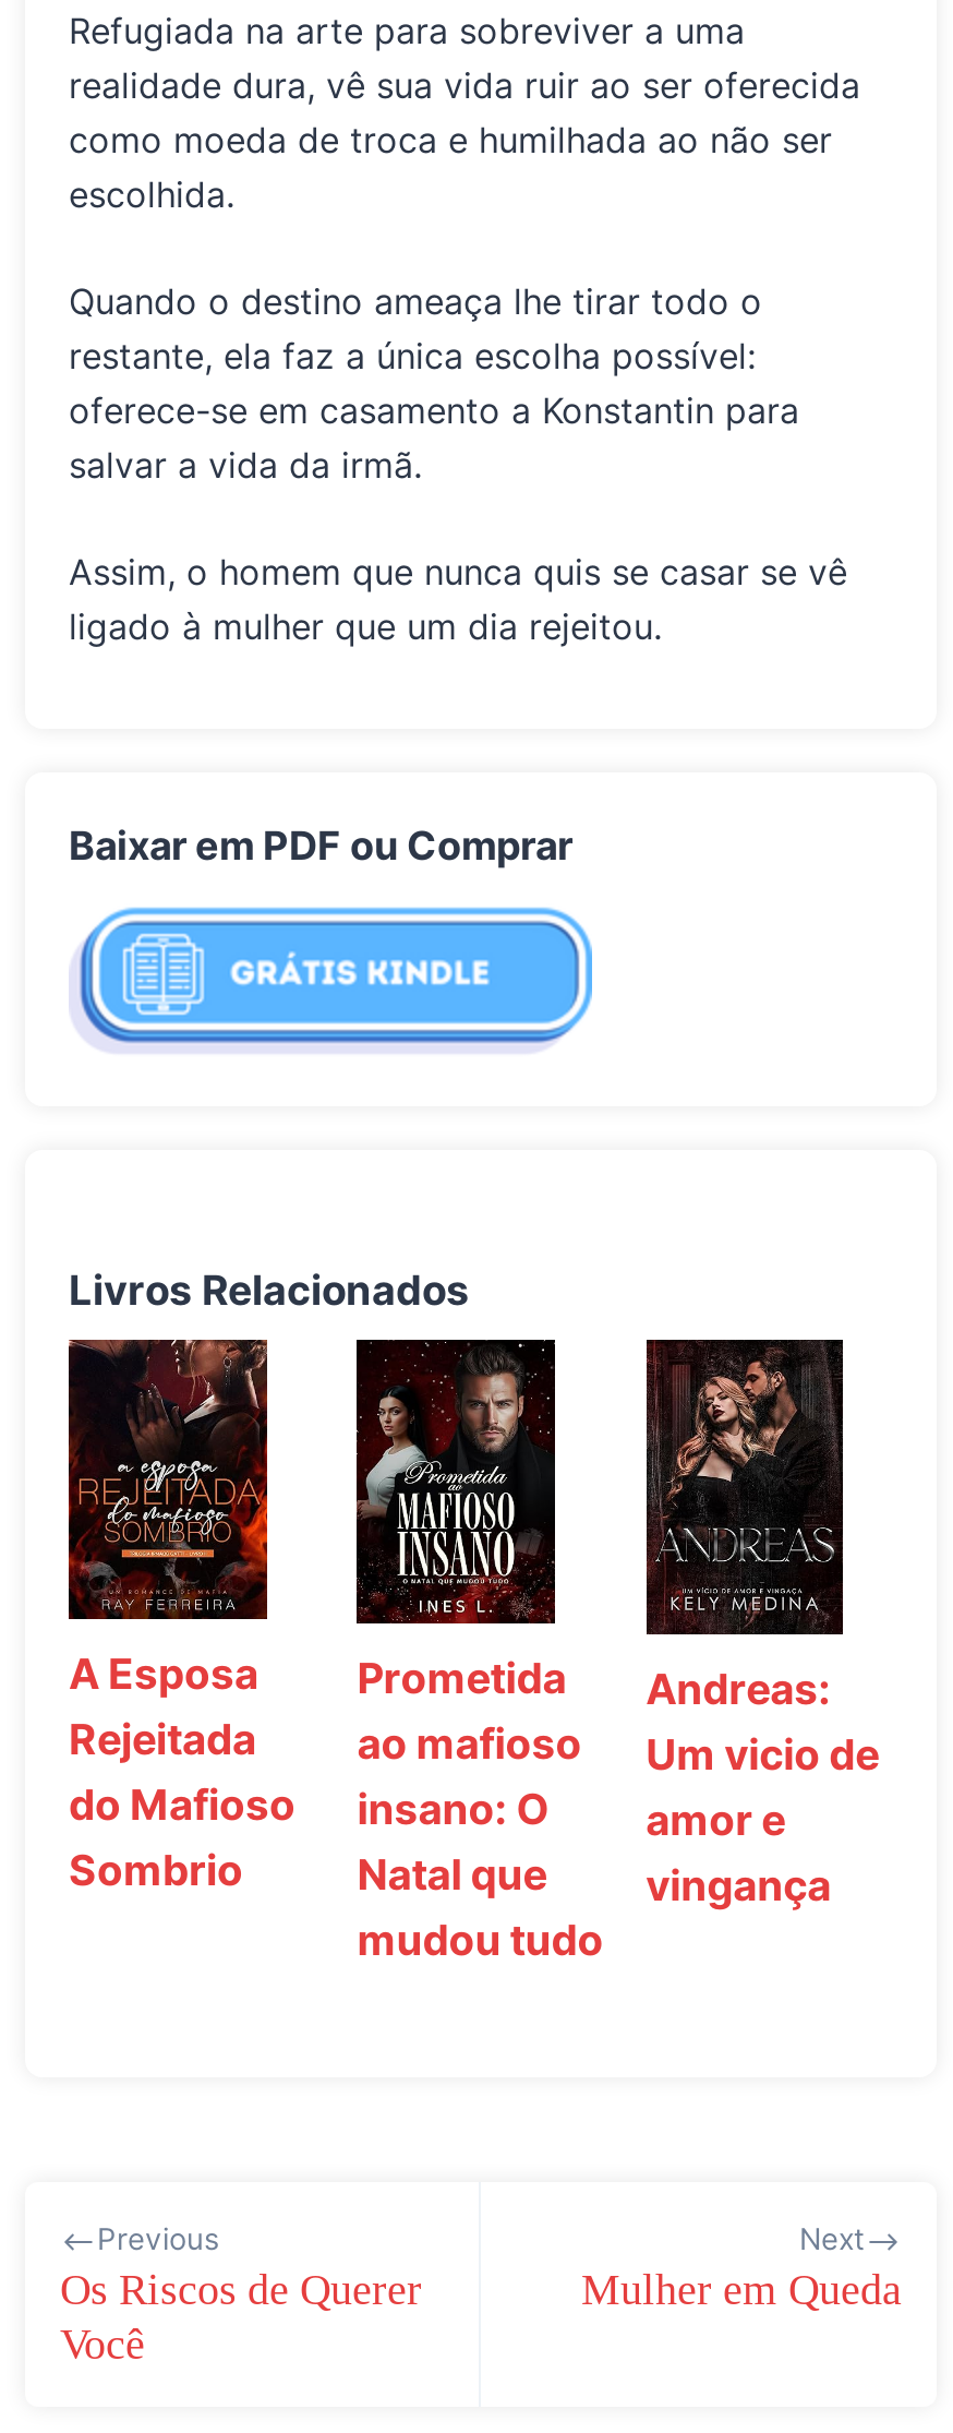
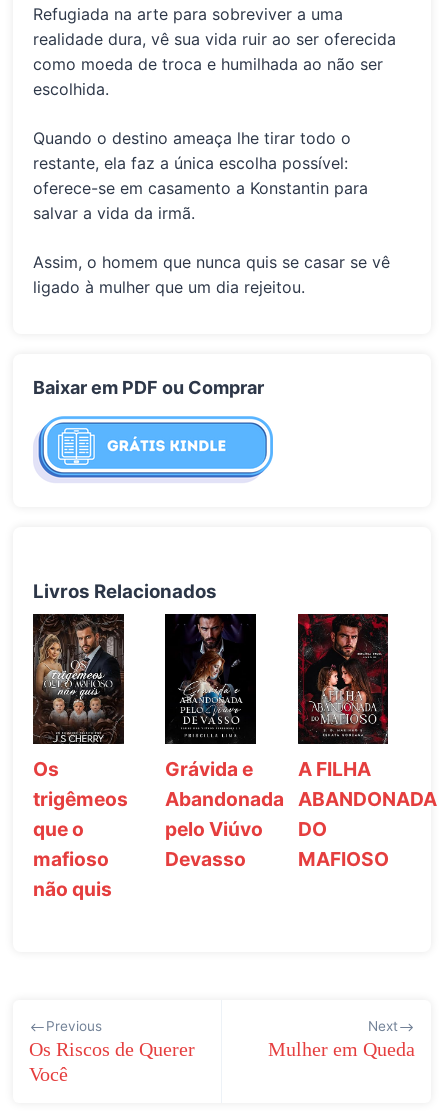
[69,1338,295,1895] [image] | A Esposa | Rejeitada | do Mafioso | Sombrio -> [33,613,128,901] [image] | Os | trigêmeos | que o | mafioso | não quis
[354,1340,604,1965] [image] | Prometida | ao mafioso | insano: O | Natal que | mudou tudo -> [165,614,284,871] [image] | Grávida e | Abandonada | pelo Viúvo | Devasso
[644,1340,879,1912] [image] | Andreas: | Um vicio de | amor e | vingança -> [298,614,437,871] [image] | A FILHA | ABANDONADA | DO | MAFIOSO

